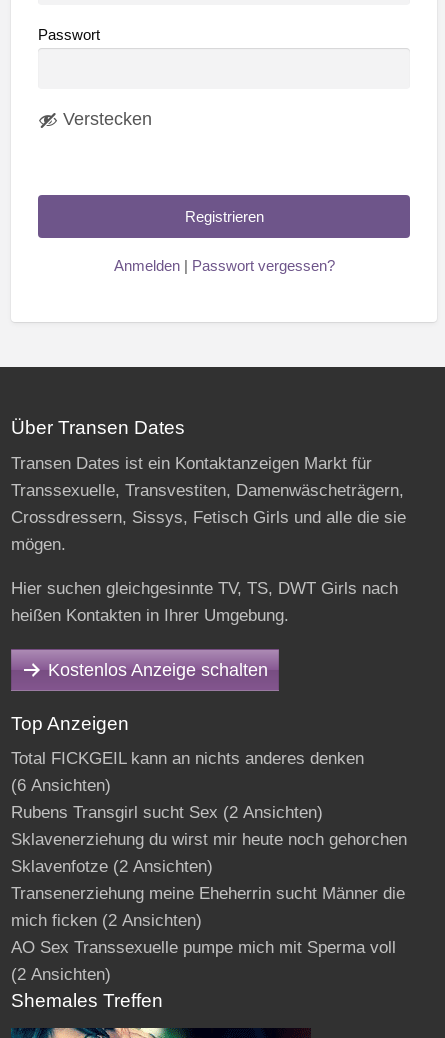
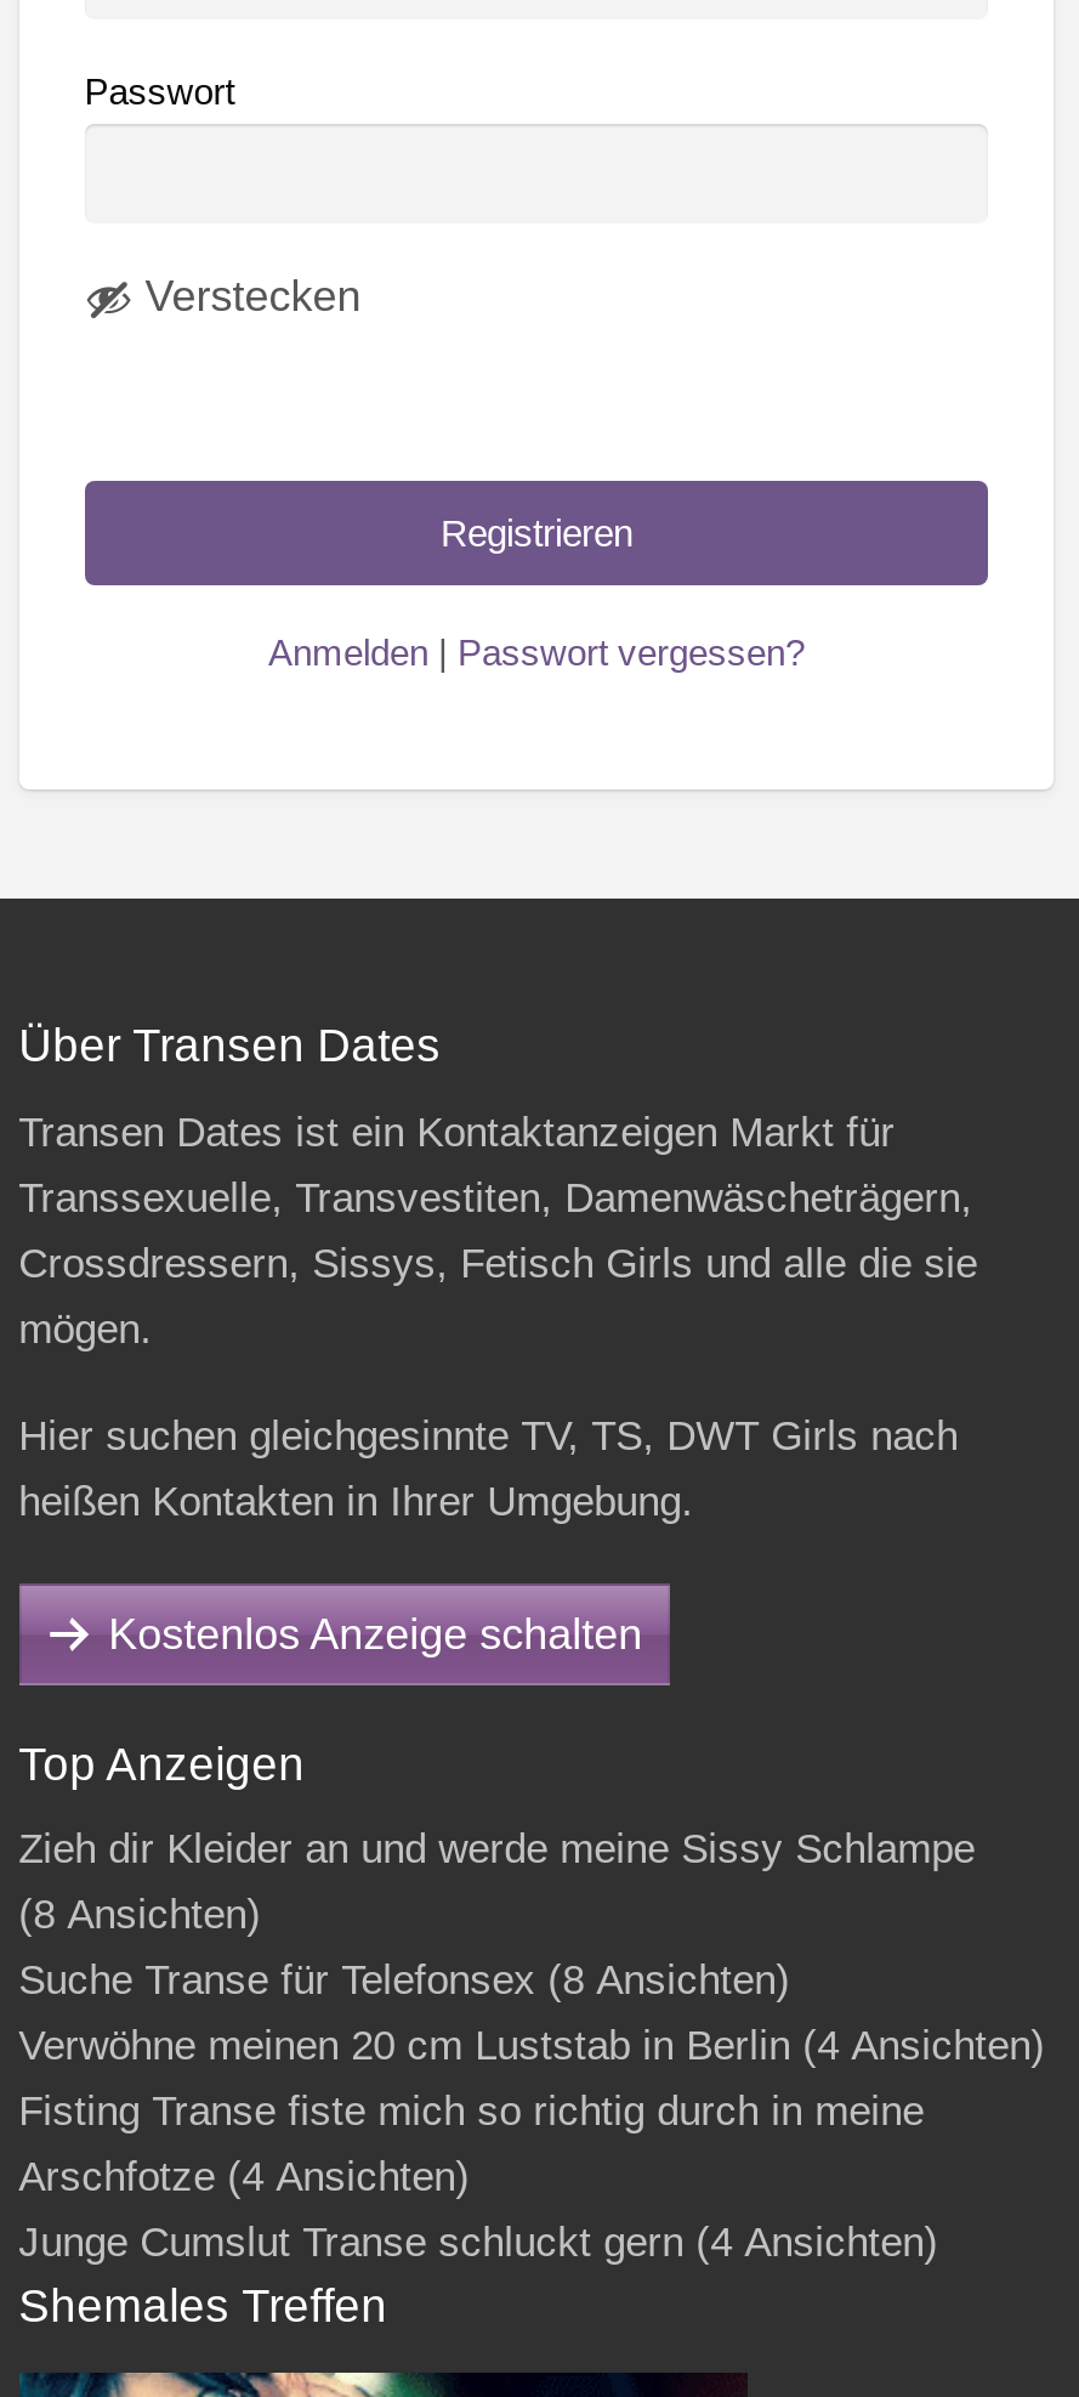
[11,749,407,984] Total FICKGEIL kann an nichts anderes denken | (6 Ansichten) | Rubens Transgirl sucht Sex (2 Ansichten) | Sklavenerziehung du wirst mir heute noch gehorchen | Sklavenfotze (2 Ansichten) | Transenerziehung meine Eheherrin sucht Männer die | mich ficken (2 Ansichten) | AO Sex Transsexuelle pumpe mich mit Sperma voll | (2 Ansichten) -> [18,1827,1045,2266] Zieh dir Kleider an und werde meine Sissy Schlampe | (8 Ansichten) | Suche Transe für Telefonsex (8 Ansichten) | Verwöhne meinen 20 cm Luststab in Berlin (4 Ansichten) | Fisting Transe fiste mich so richtig durch in meine | Arschfotze (4 Ansichten) | Junge Cumslut Transe schluckt gern (4 Ansichten)

